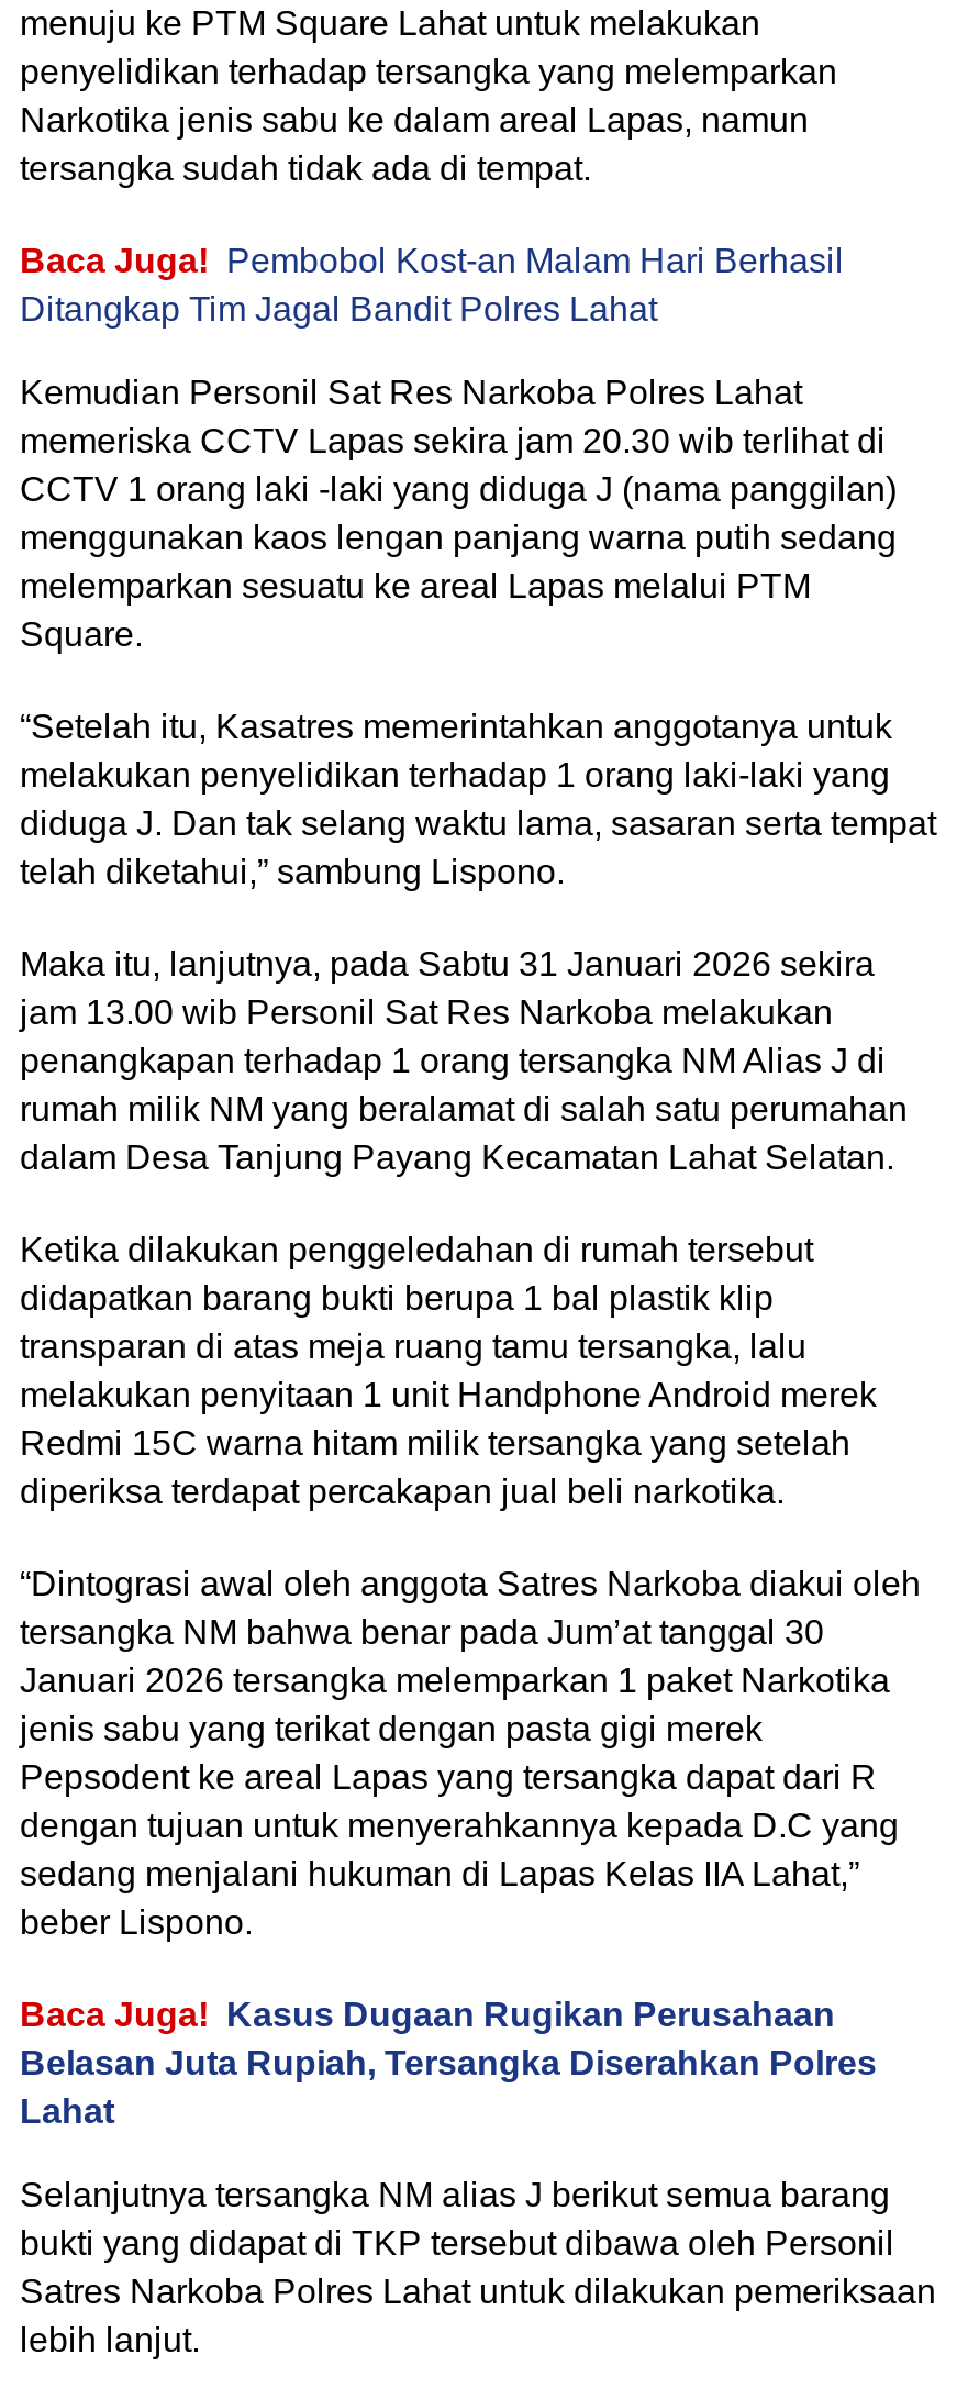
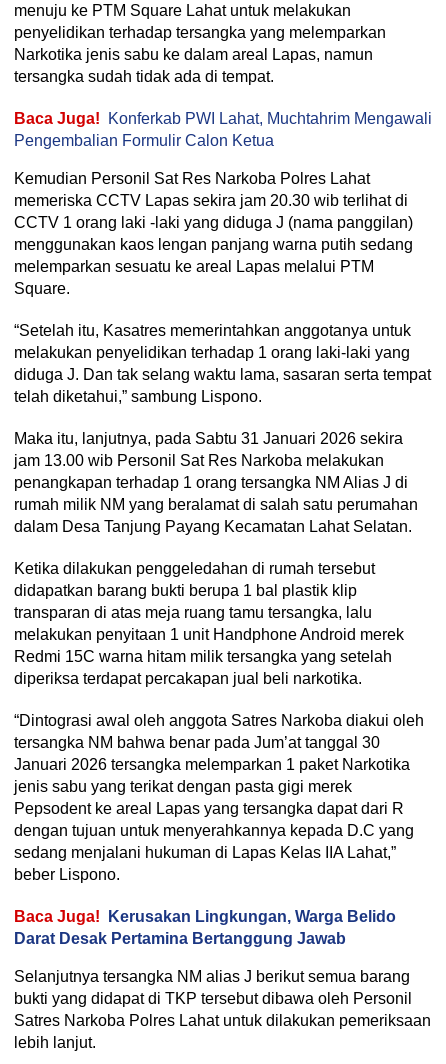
[20,243,844,329] Baca Juga! Pembobol Kost-an Malam Hari Berhasil | Ditangkap Tim Jagal Bandit Polres Lahat -> [14,110,432,149] Baca Juga! Konferkab PWI Lahat, Muchtahrim Mengawali | Pengembalian Formulir Calon Ketua
[20,1997,877,2131] Baca Juga! Kasus Dugaan Rugikan Perusahaan | Belasan Juta Rupiah, Tersangka Diserahkan Polres | Lahat -> [14,908,396,947] Baca Juga! Kerusakan Lingkungan, Warga Belido | Darat Desak Pertamina Bertanggung Jawab

